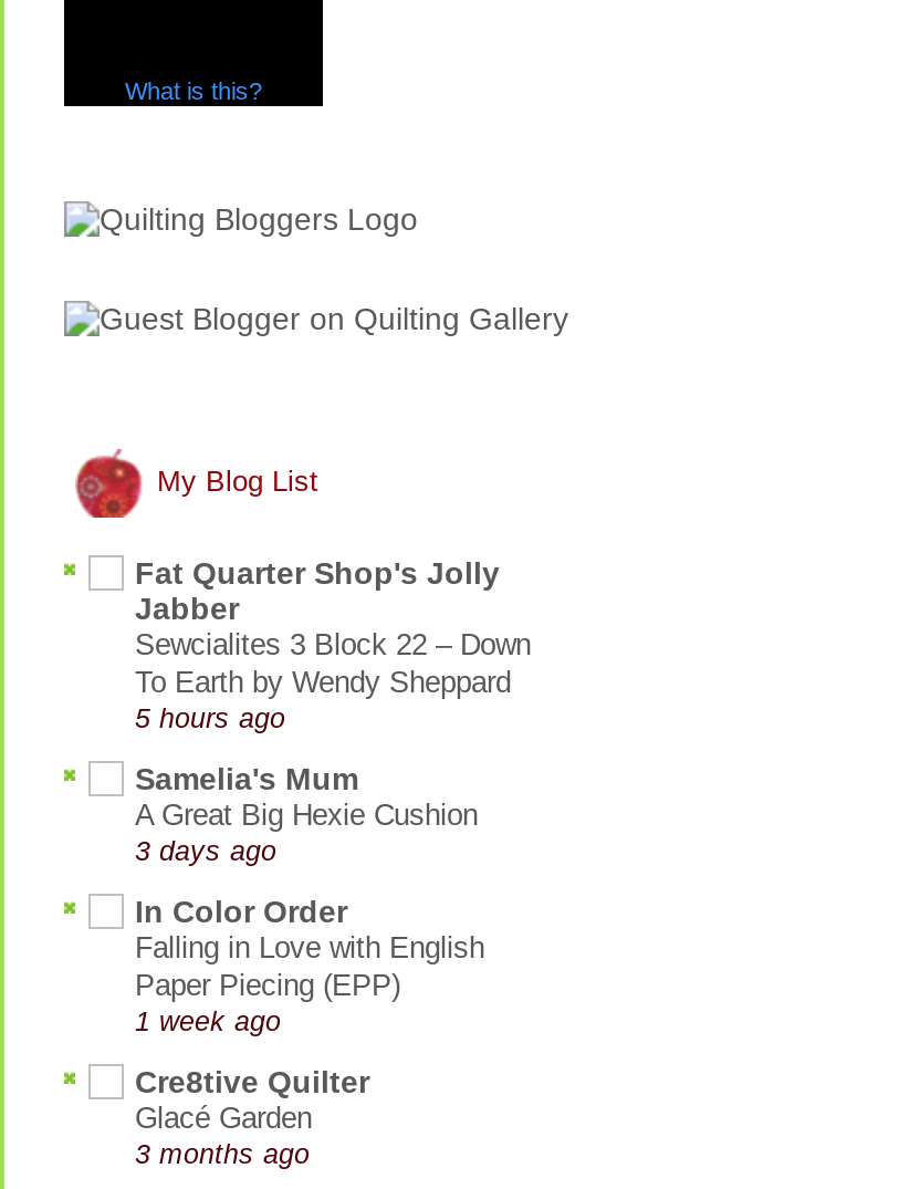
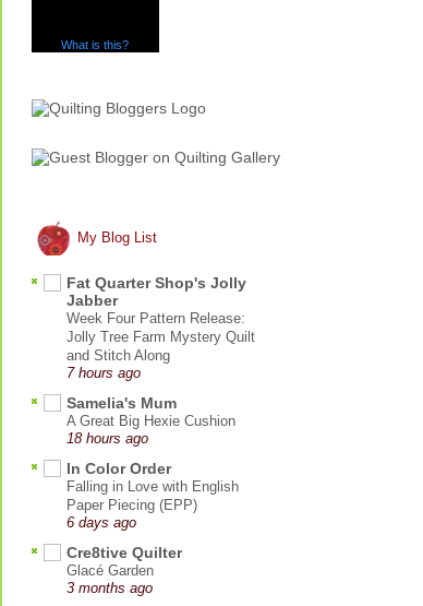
[135,629,531,735] Sewcialites 3 Block 22 – Down | To Earth by Wendy Sheppard | 5 hours ago -> [67,311,255,382] Week Four Pattern Release: | Jolly Tree Farm Mystery Quilt | and Stitch Along | 7 hours ago
[135,837,276,868] 3 days ago -> [67,432,148,447] 18 hours ago
[135,1007,281,1037] 1 week ago -> [67,515,136,531] 6 days ago

